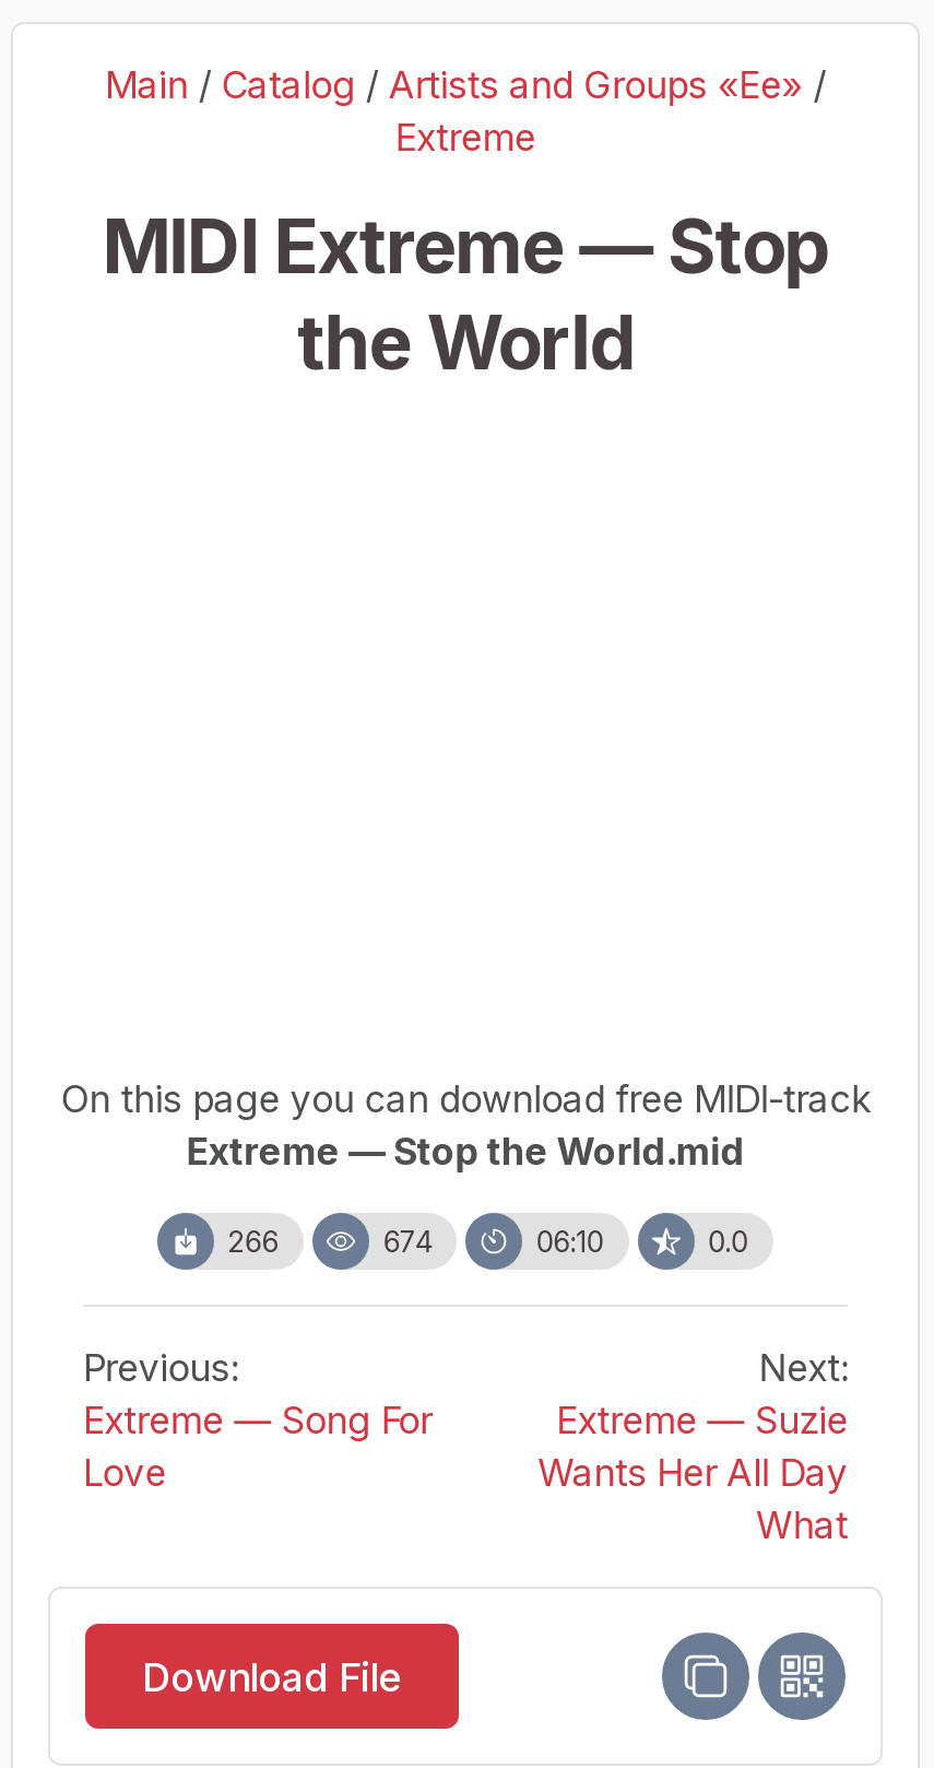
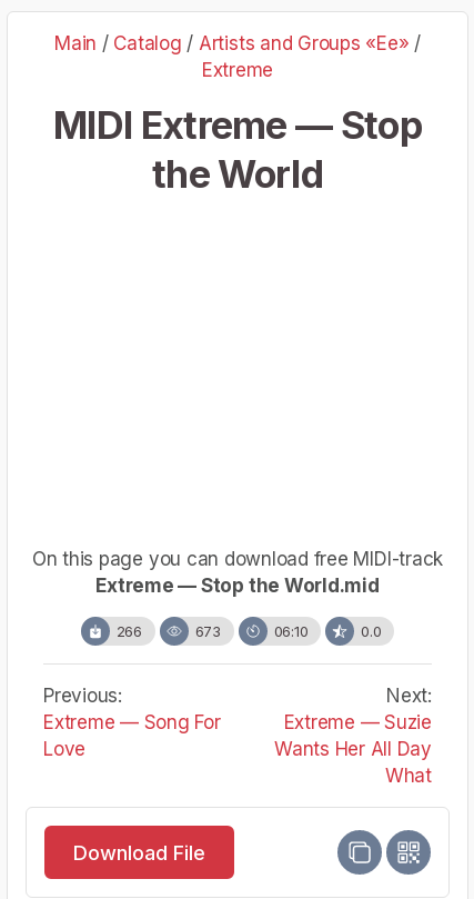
[383,1223,431,1258] 674 -> [195,622,221,640] 673

